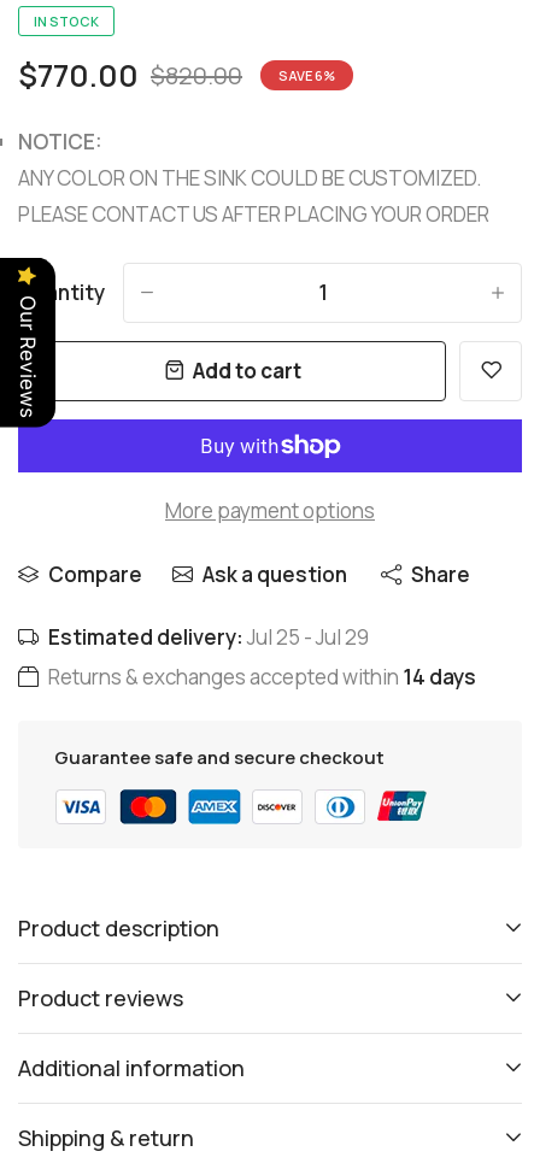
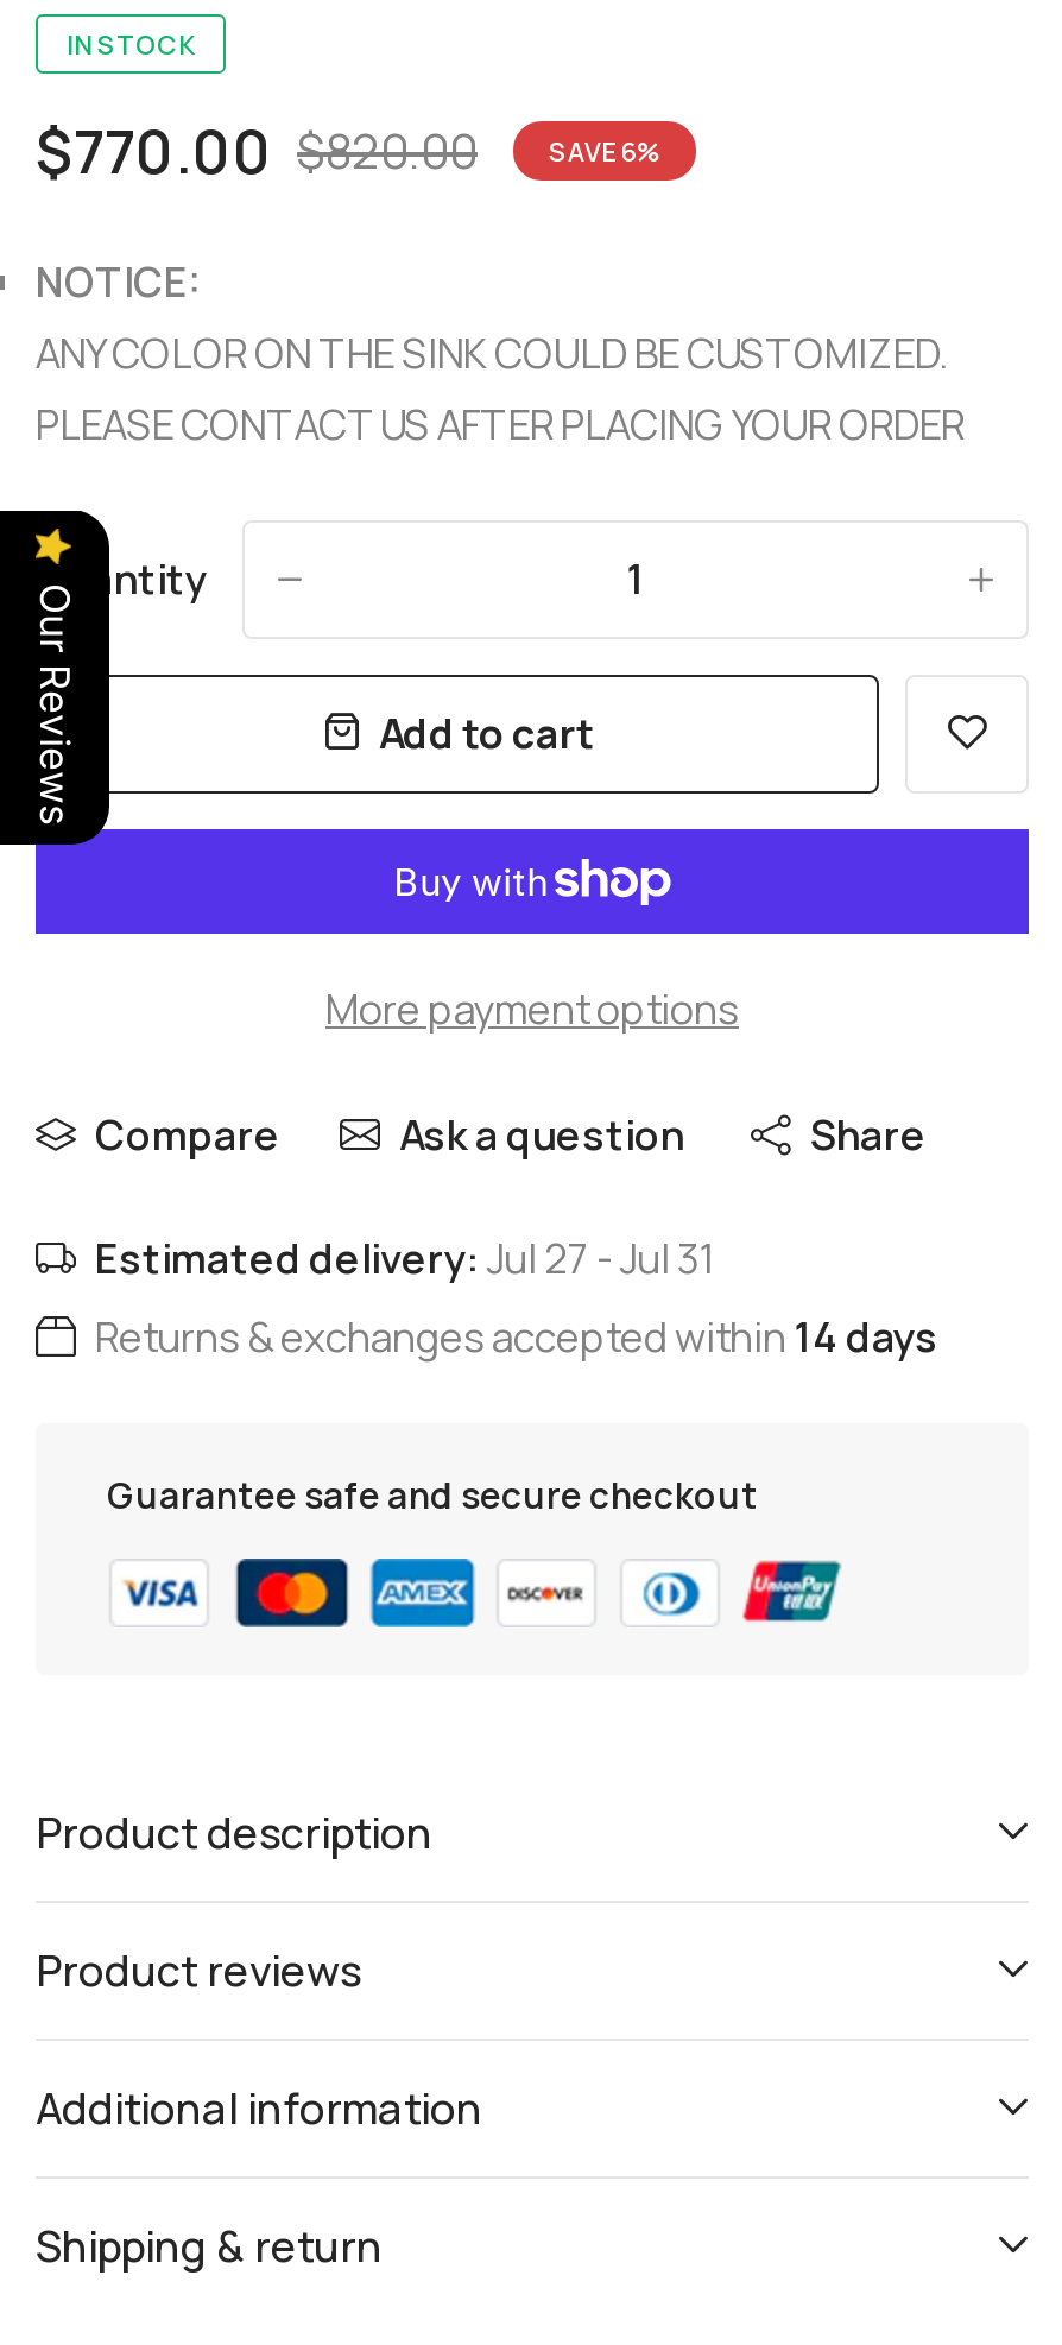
[48,623,369,651] Estimated delivery: Jul 25 - Jul 29 -> [95,1230,715,1285] Estimated delivery: Jul 27 - Jul 31

